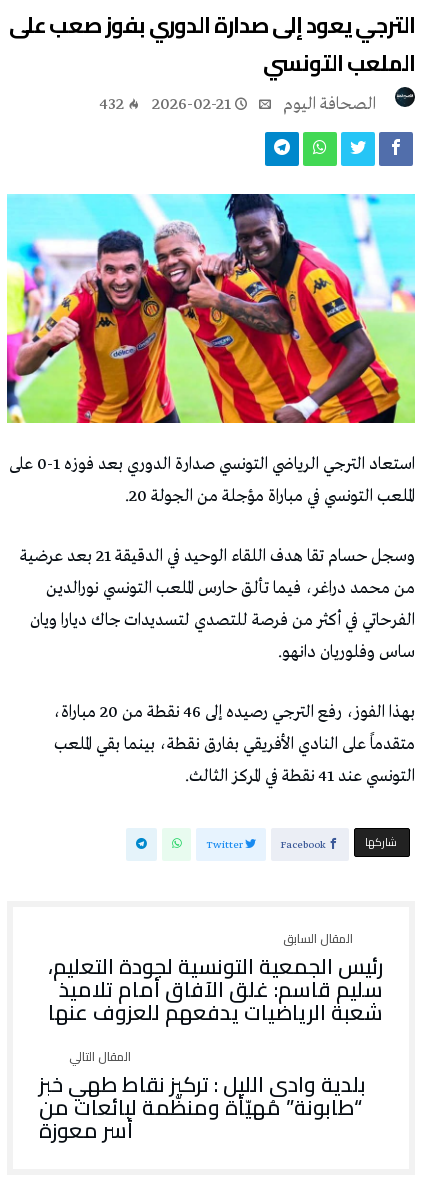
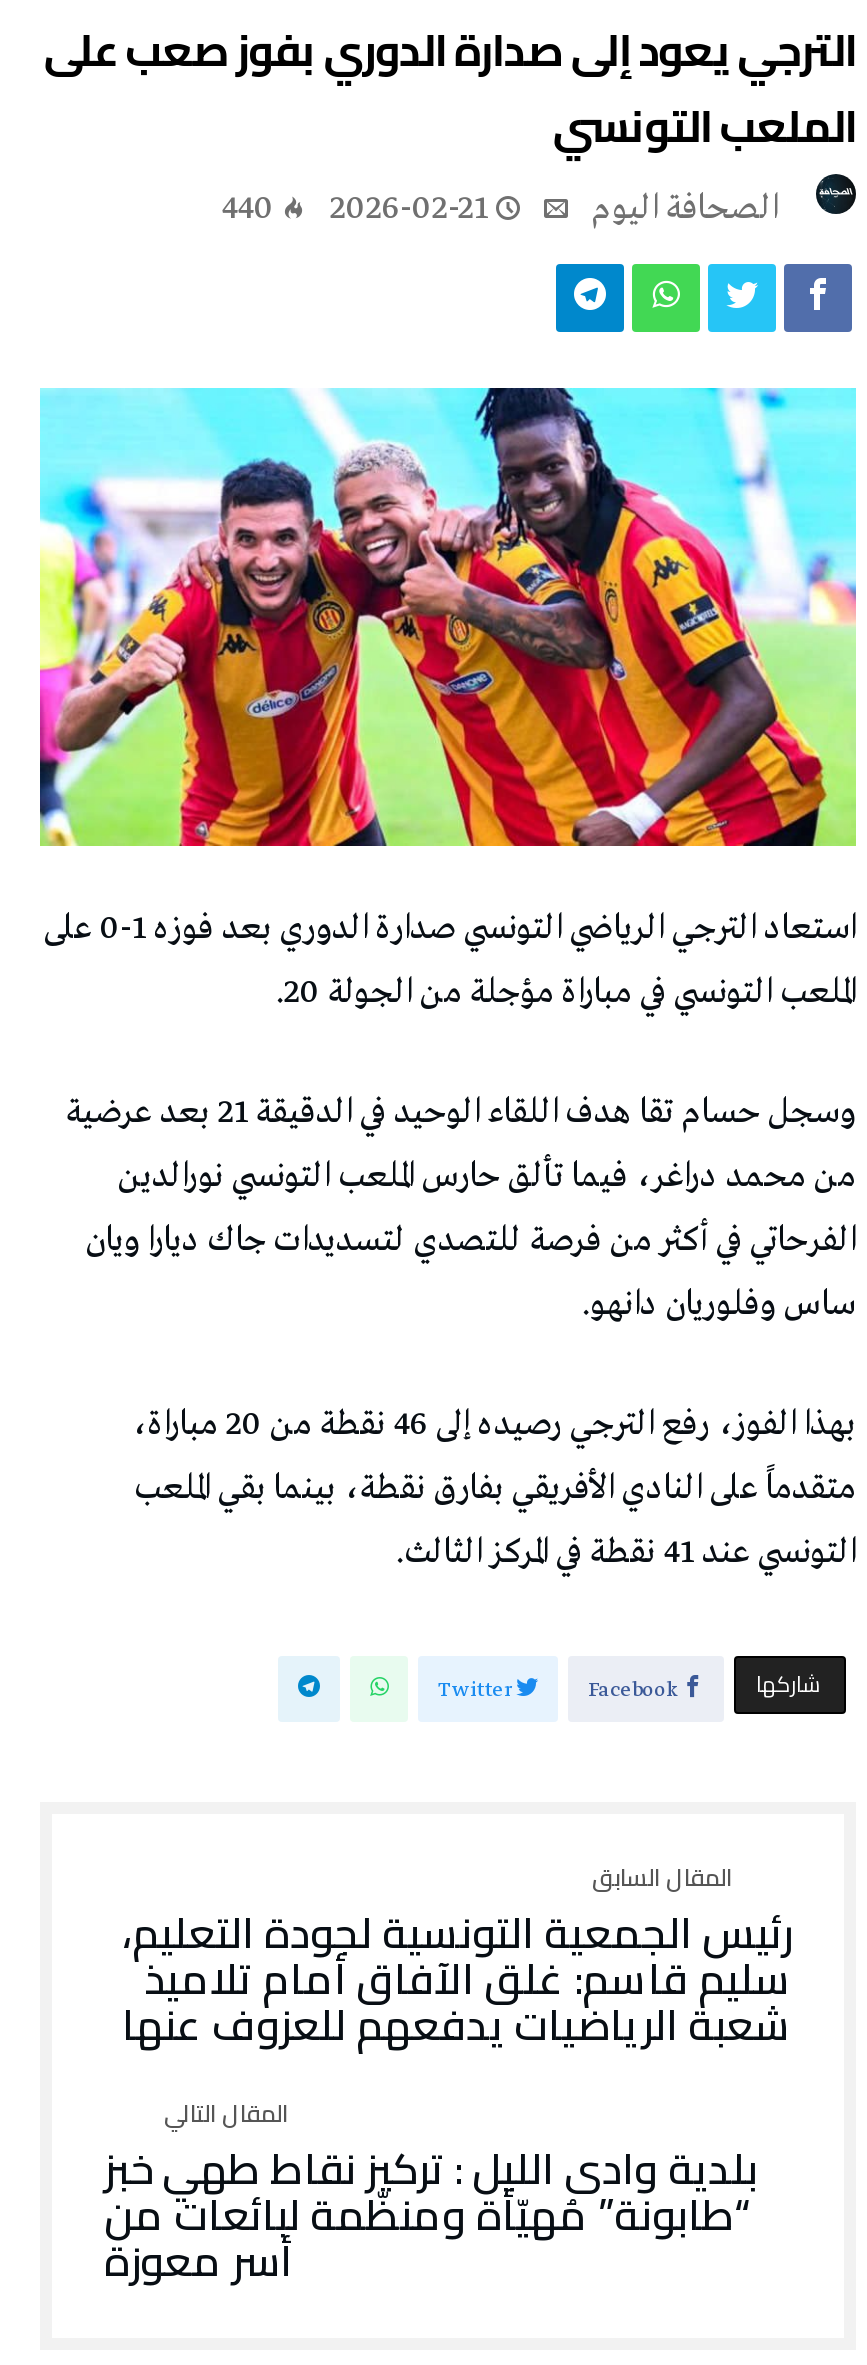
[100,94,231,115] 432 2026-02-21 -> [222,188,488,230] 440 2026-02-21

